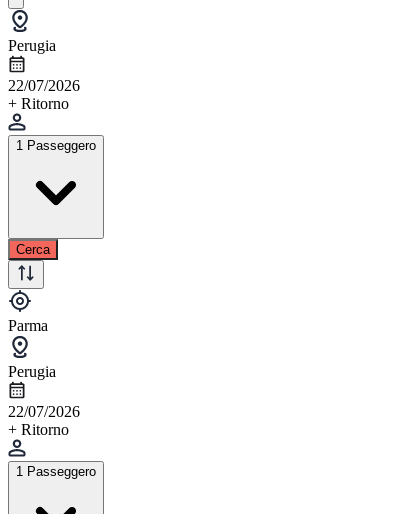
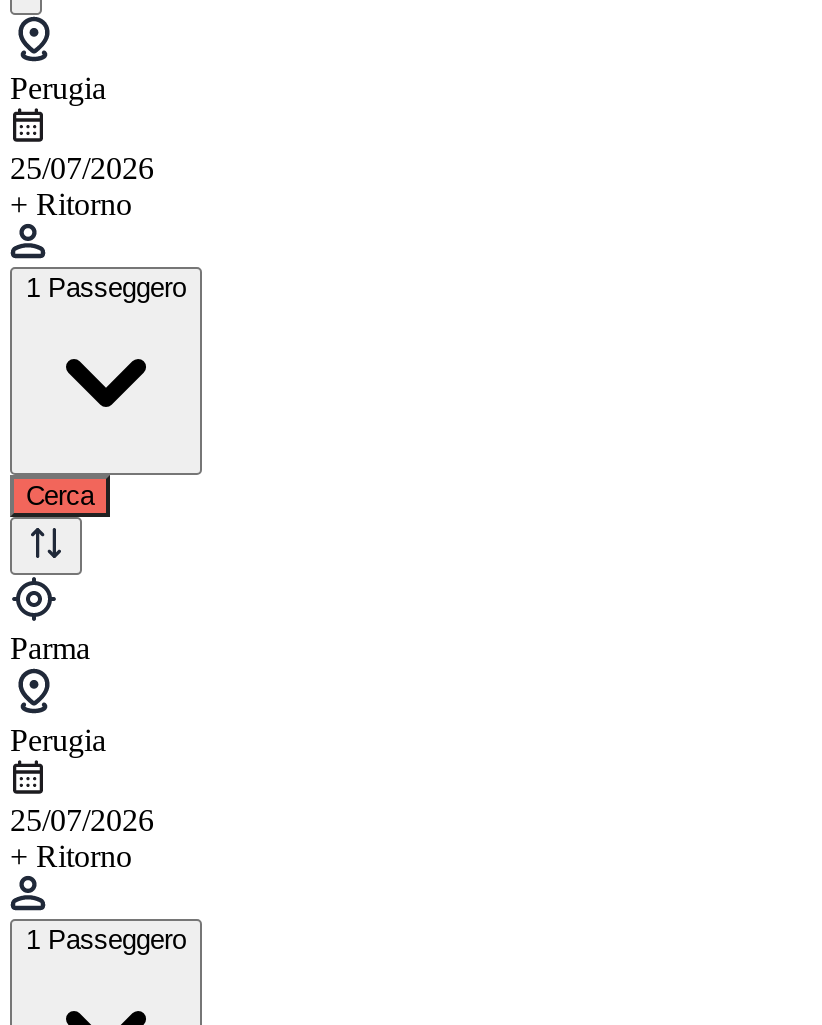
[8,77,80,94] 22/07/2026 -> [10,151,154,185] 25/07/2026
[8,403,80,420] 22/07/2026 -> [10,803,154,837] 25/07/2026

